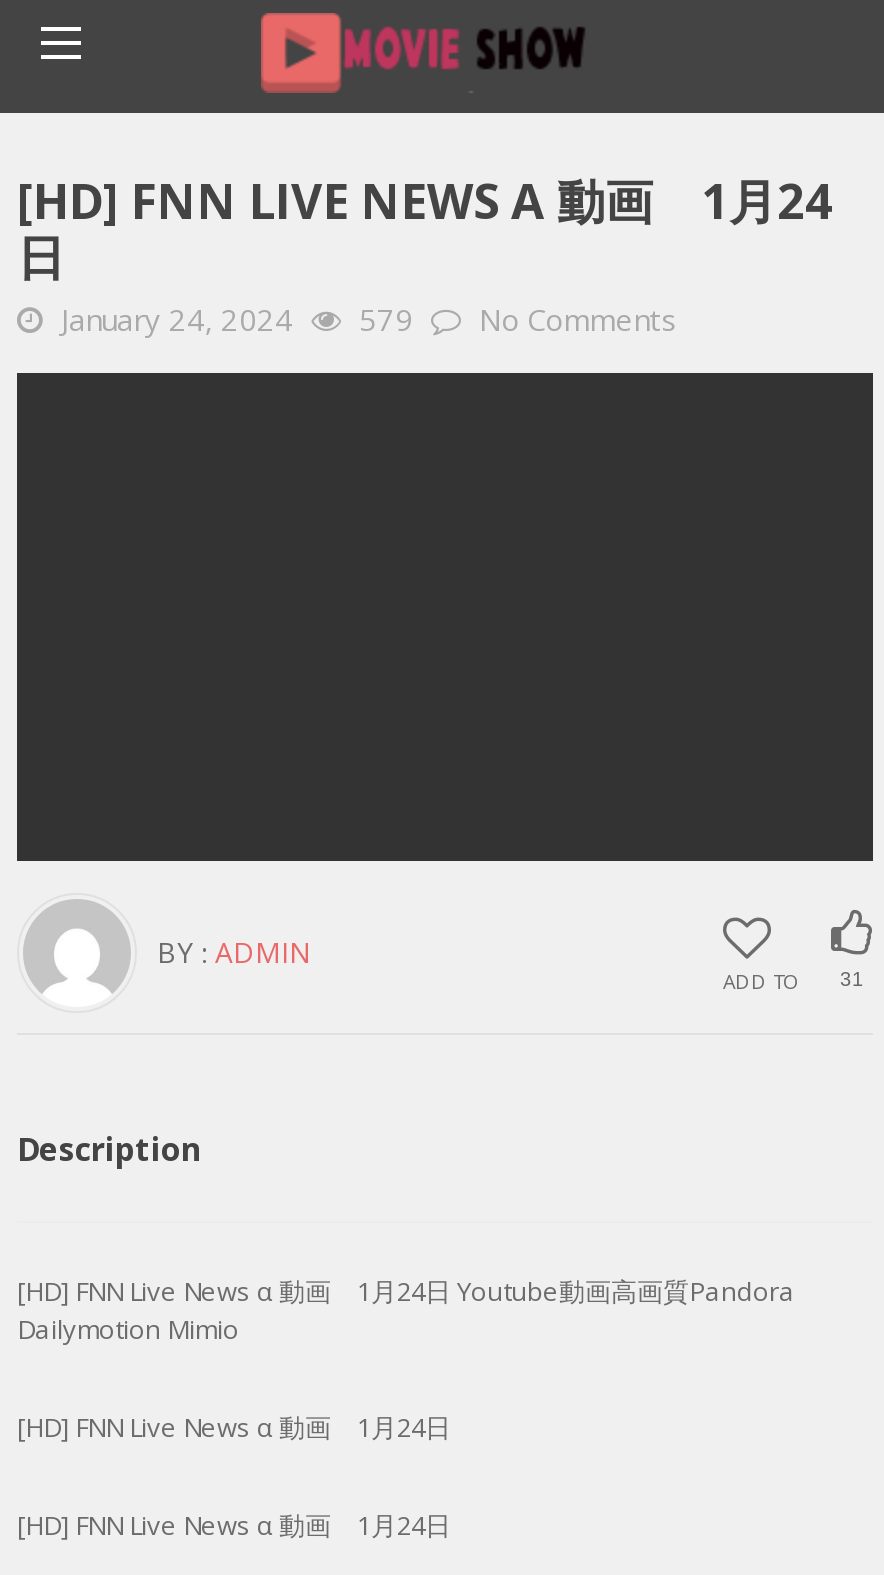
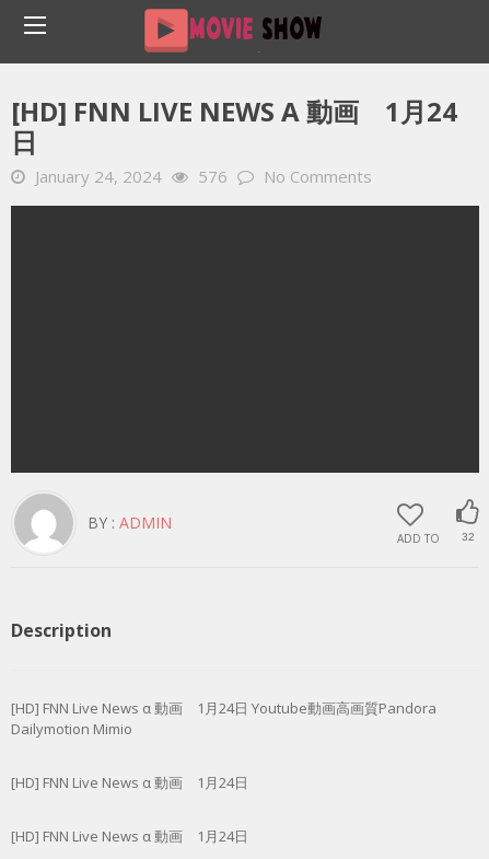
[61,299,677,339] January 24, 2024 579 No Comments -> [35,165,372,187] January 24, 2024 576 No Comments
[723,968,864,996] ADD TO 31 -> [397,531,474,547] ADD TO 32

